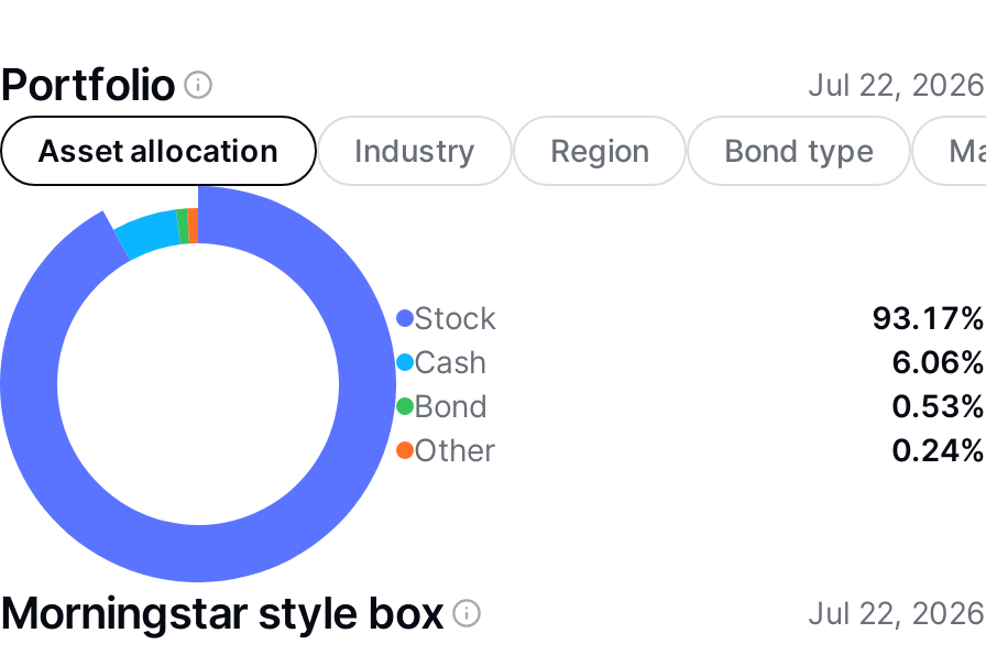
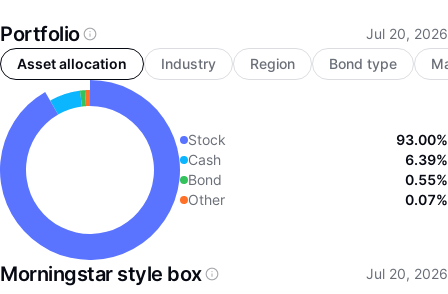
[808,65,986,102] Jul 22, 2026 -> [366,25,448,42] Jul 20, 2026
[872,298,986,336] 93.17% -> [396,131,448,148] 93.00%
[891,342,986,380] 6.06% -> [405,151,448,168] 6.39%
[891,386,986,424] 0.53% -> [405,171,448,188] 0.55%
[891,430,986,468] 0.24% -> [405,191,448,208] 0.07%
[808,593,986,631] Jul 22, 2026 -> [366,265,448,282] Jul 20, 2026

